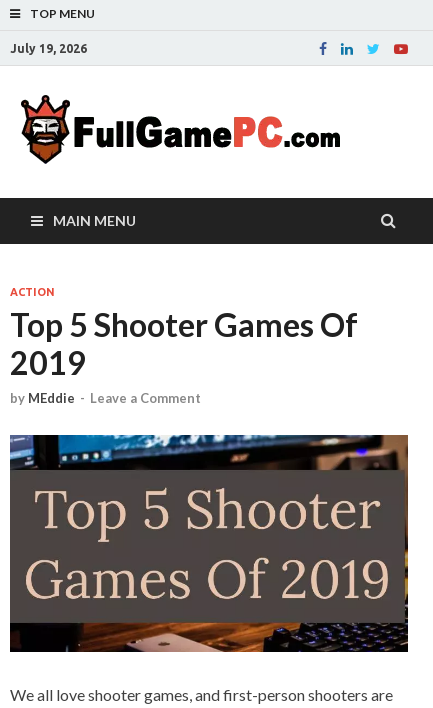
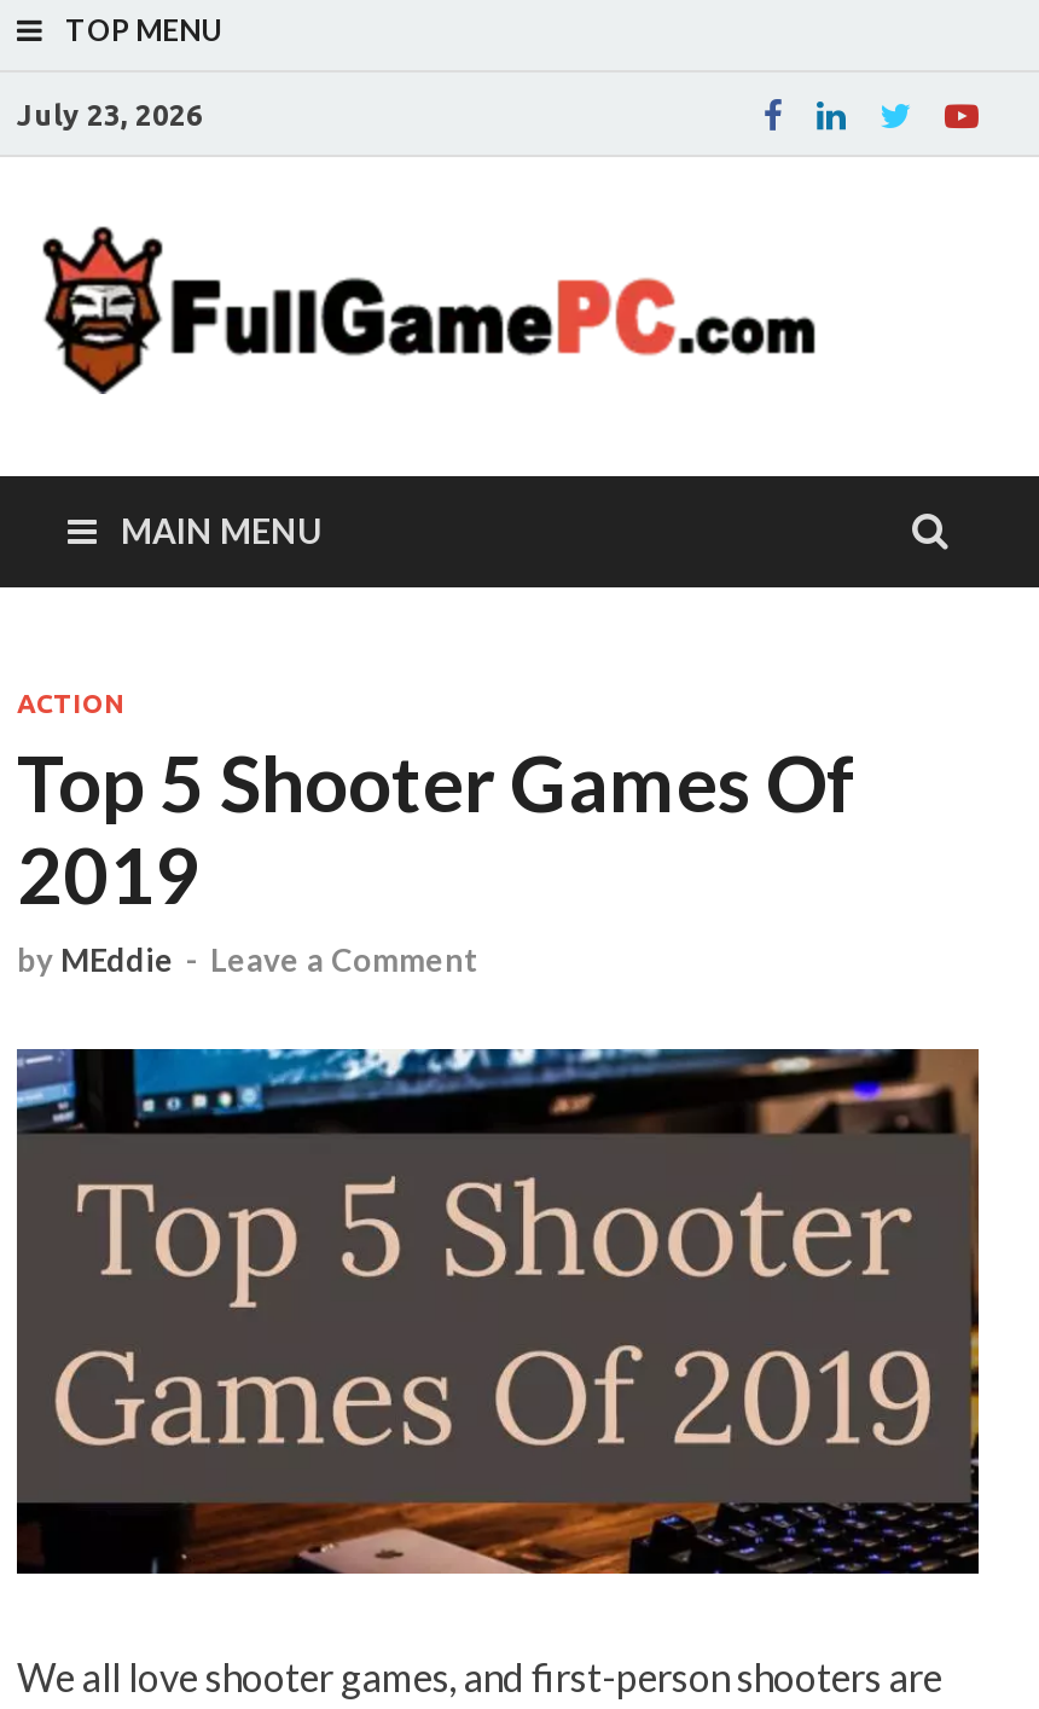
[10,41,87,54] July 19, 2026 -> [17,98,203,129] July 23, 2026

